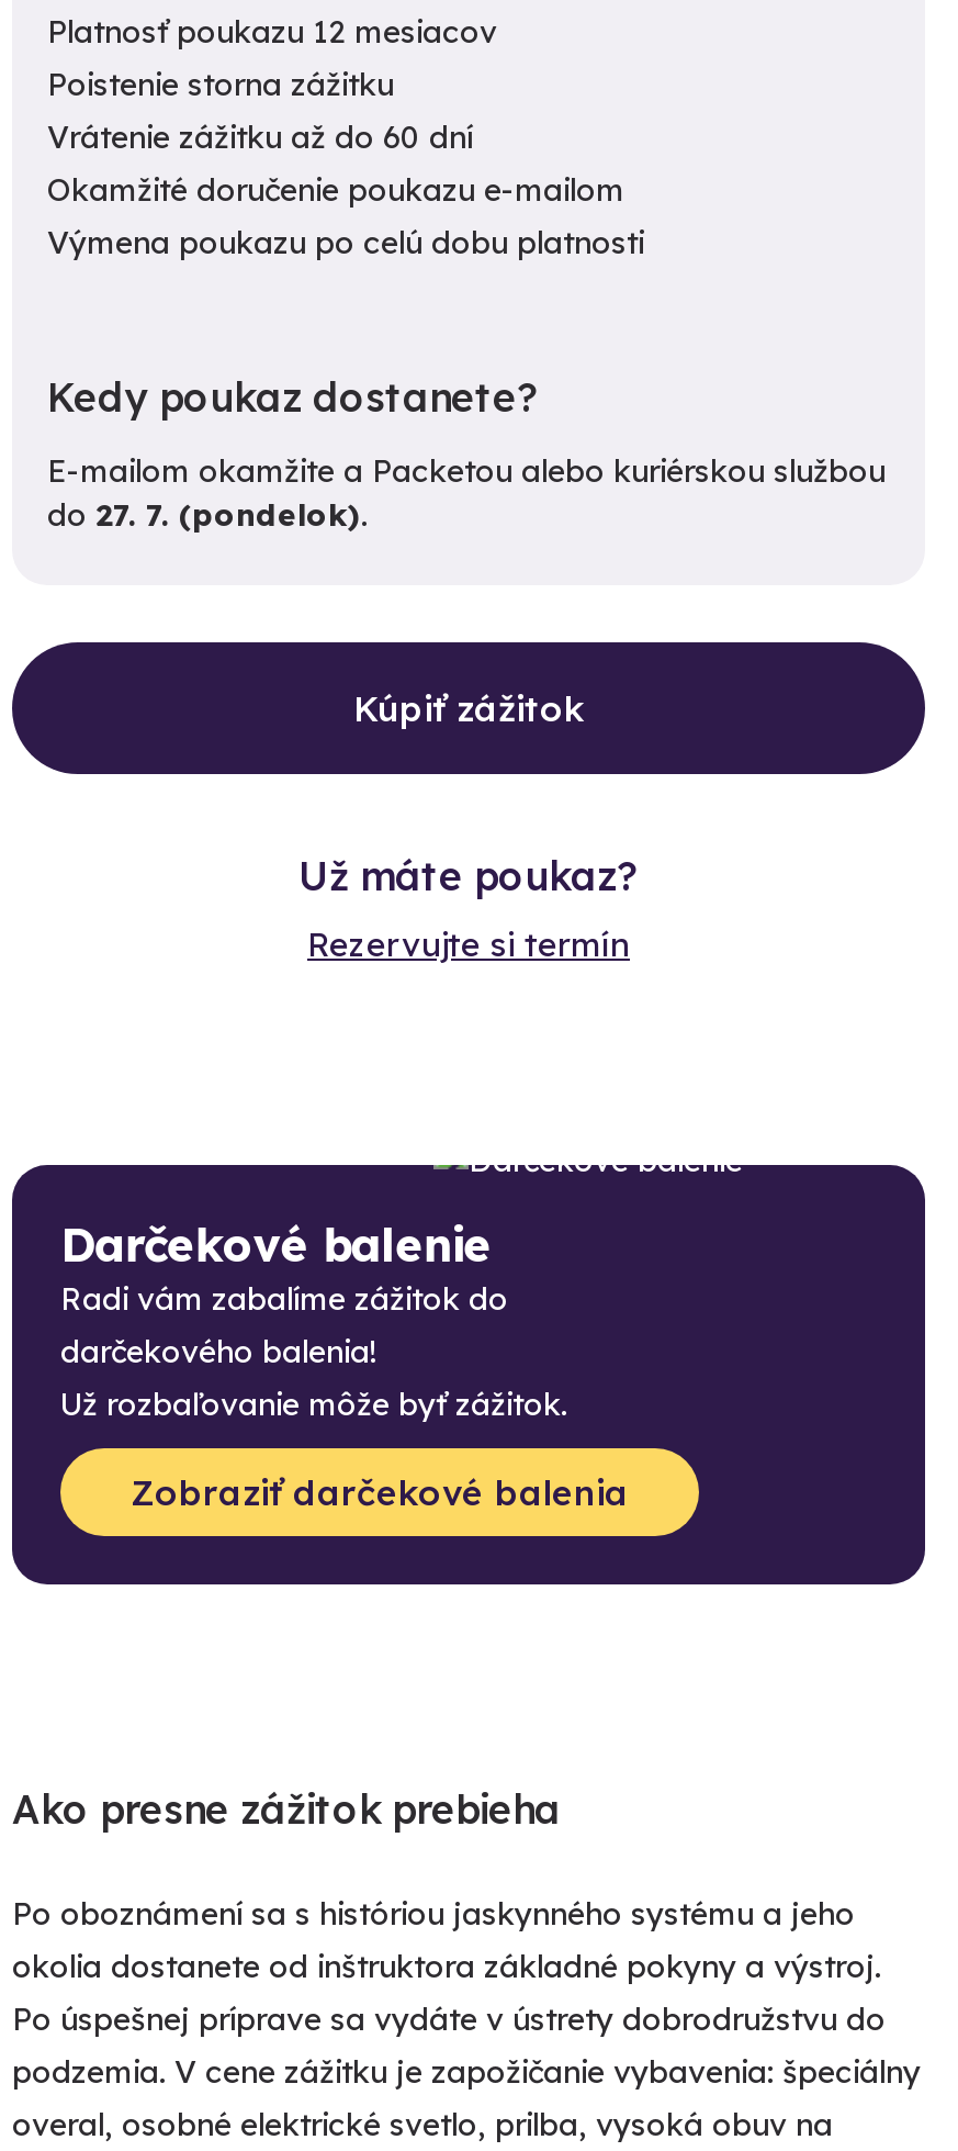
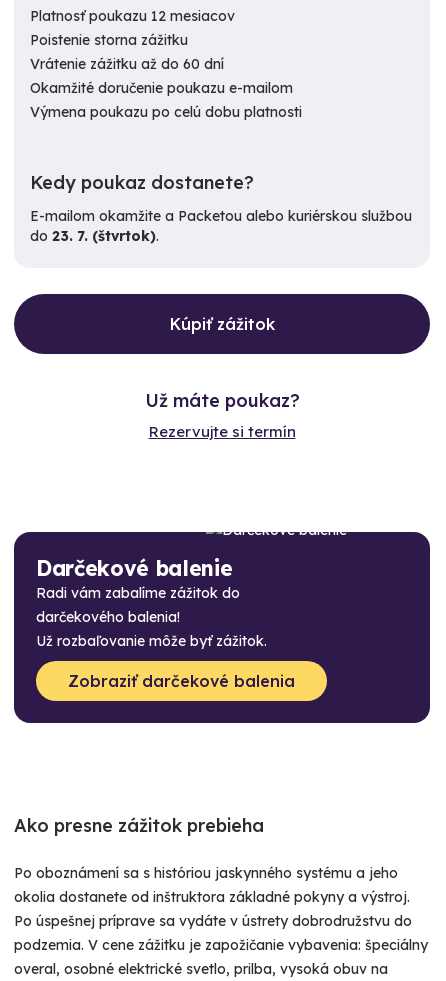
[47,496,368,535] do 27. 7. (pondelok). -> [30,227,159,245] do 23. 7. (štvrtok).

